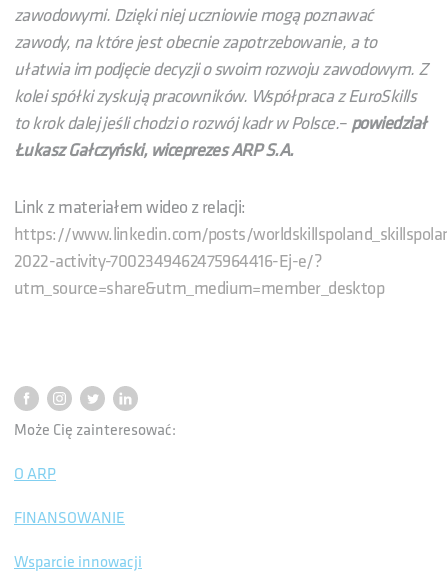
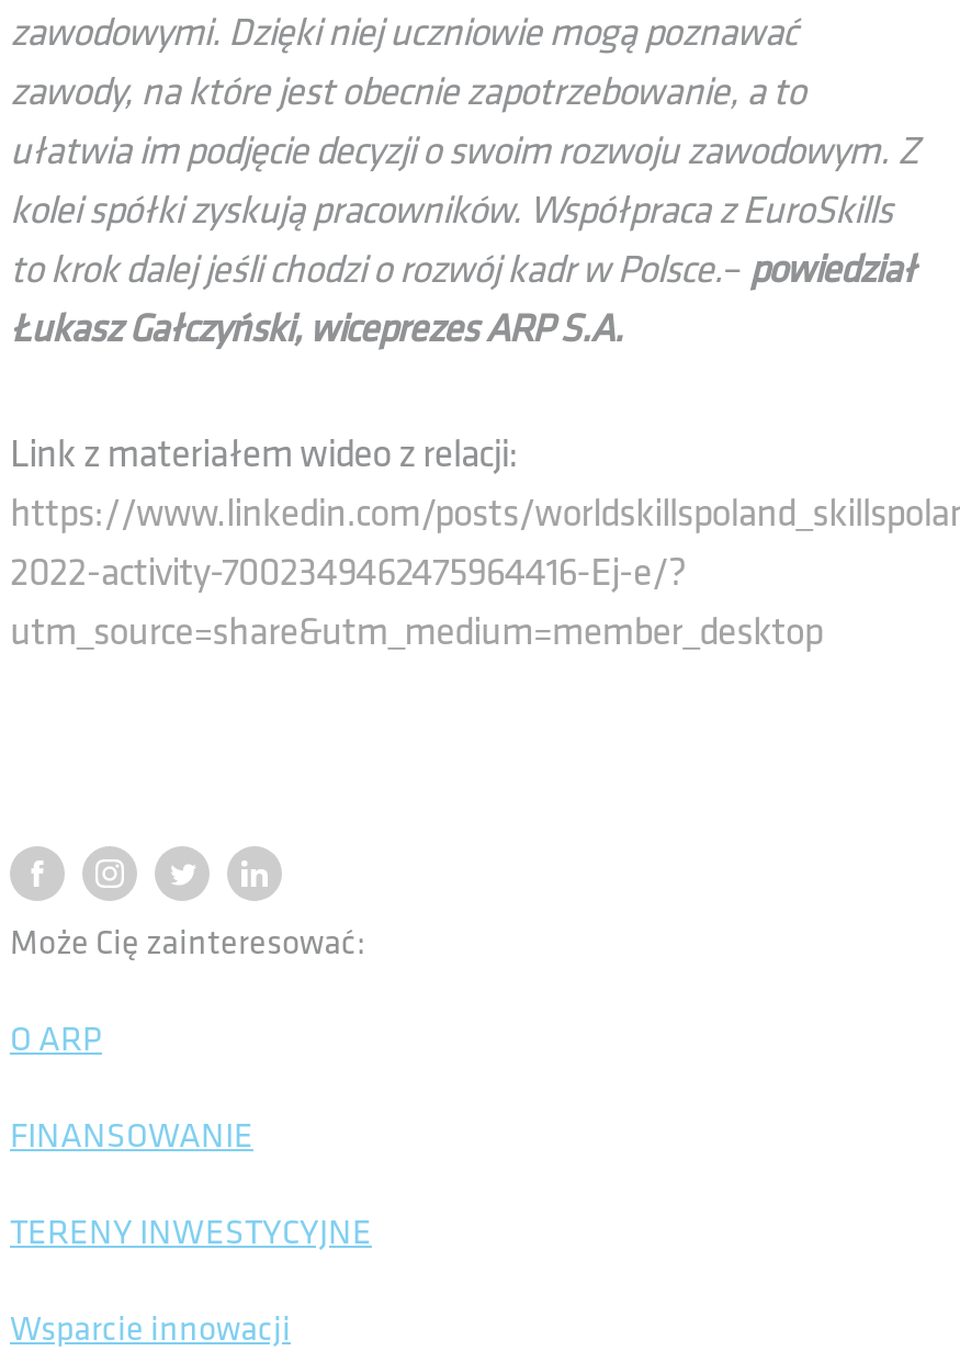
none -> [10,1213,372,1254] TERENY INWESTYCYJNE

